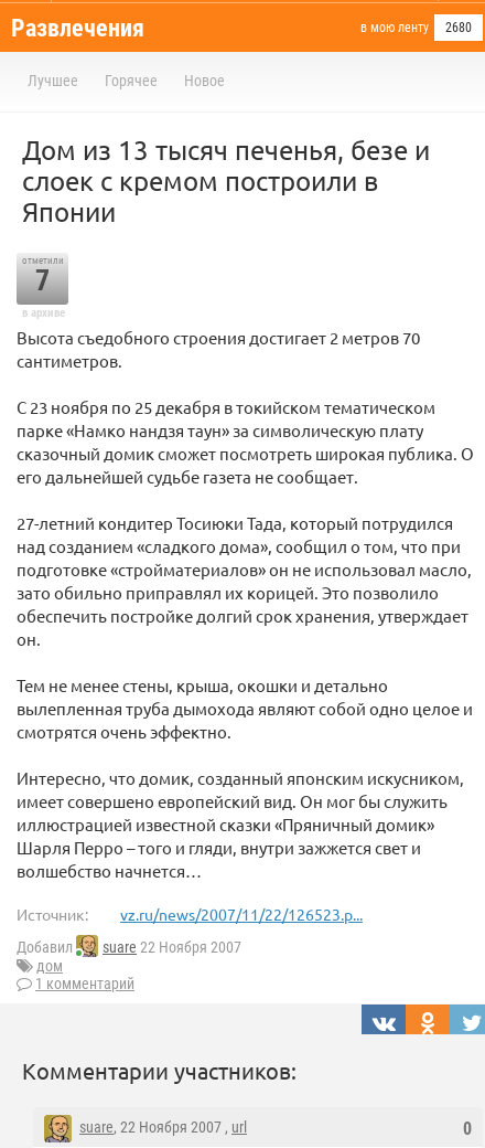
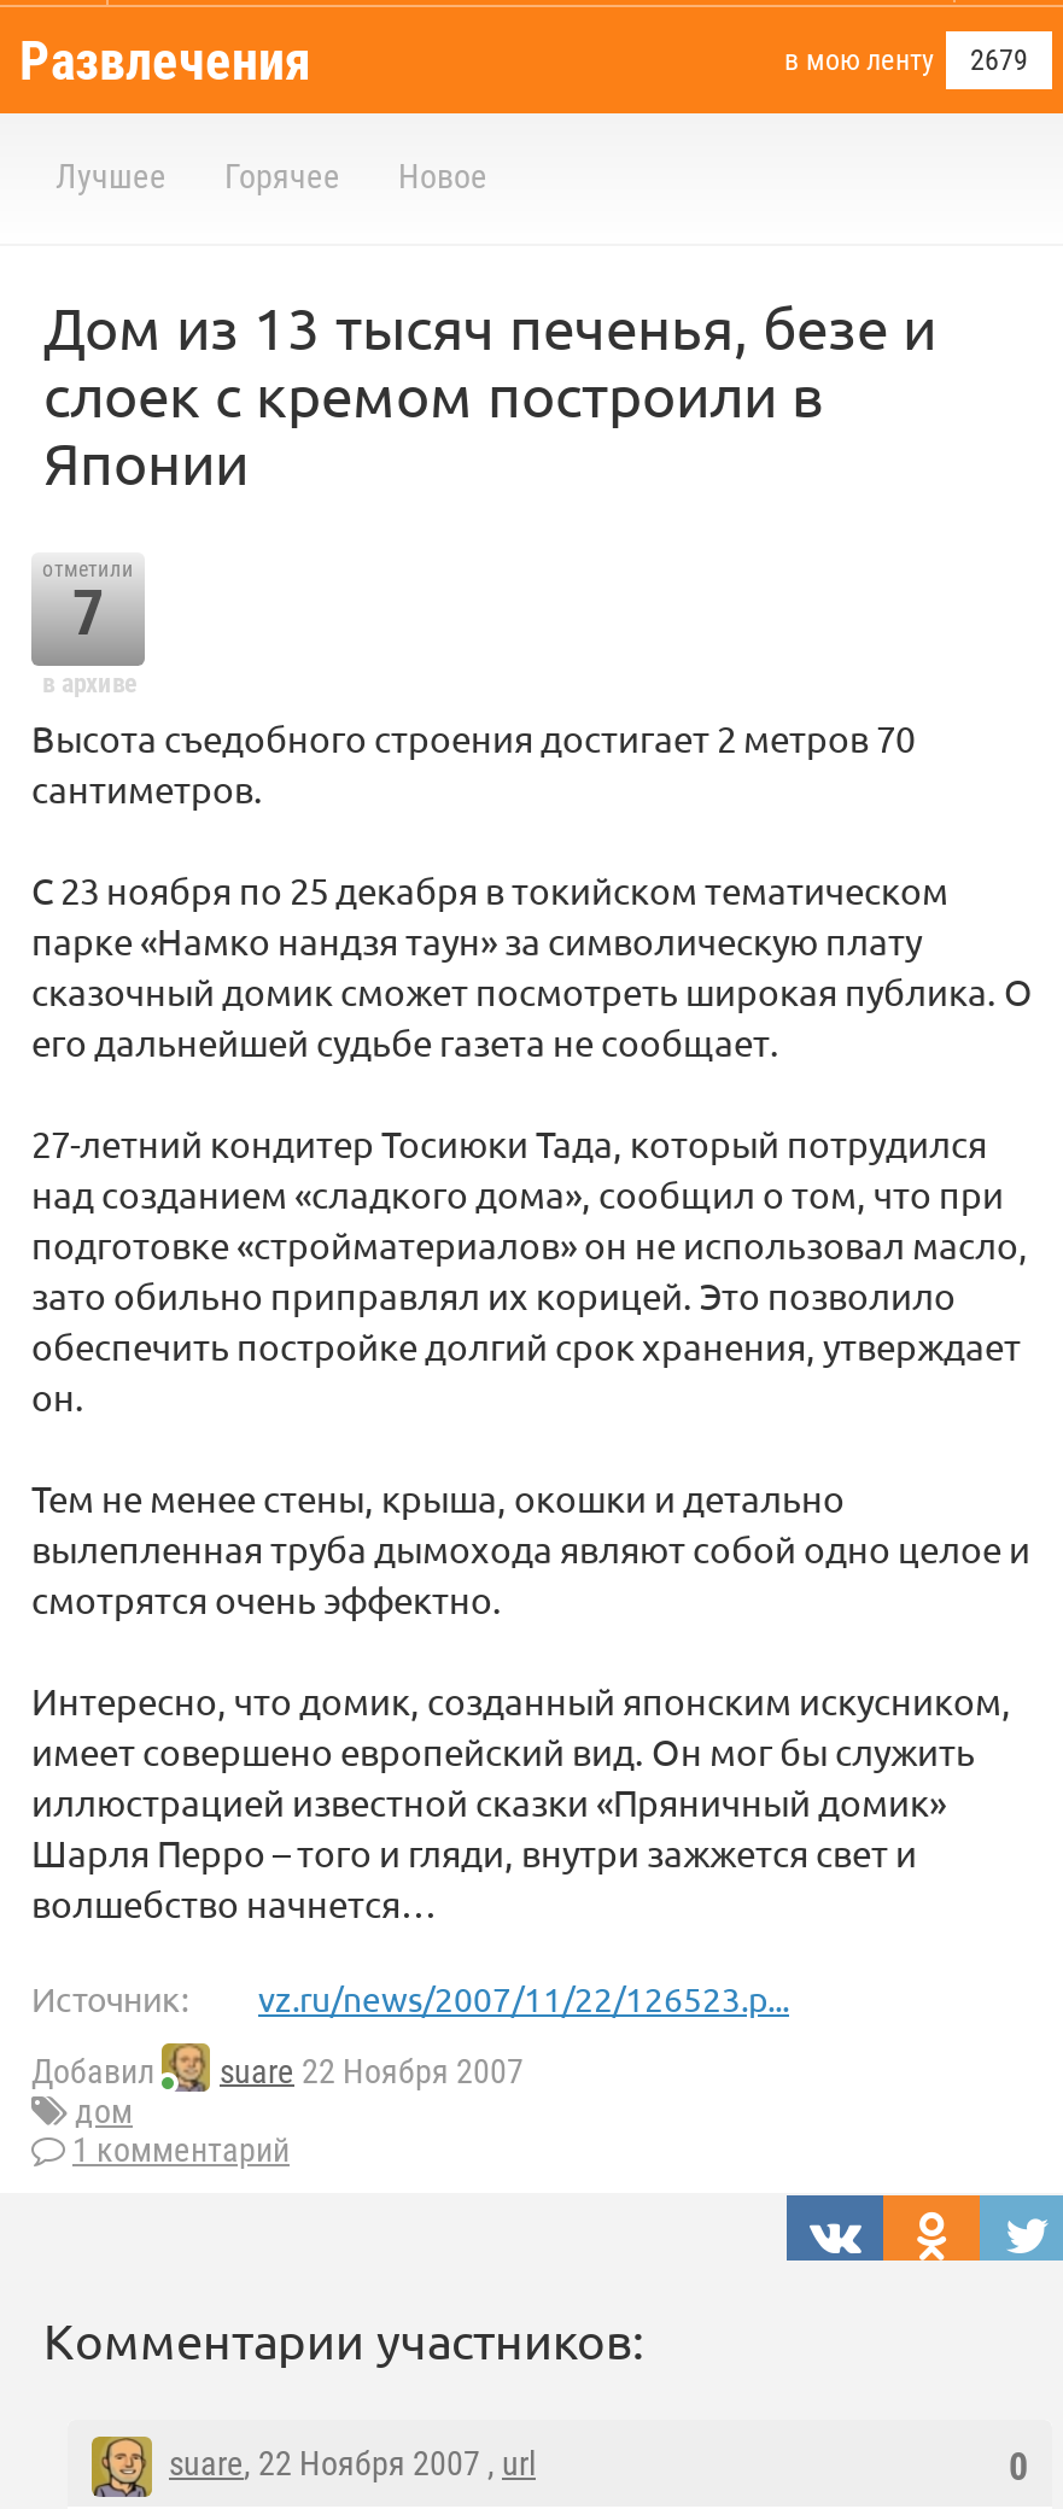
[360,20,472,35] в мою ленту 2680 -> [784,43,1028,77] в мою ленту 2679

